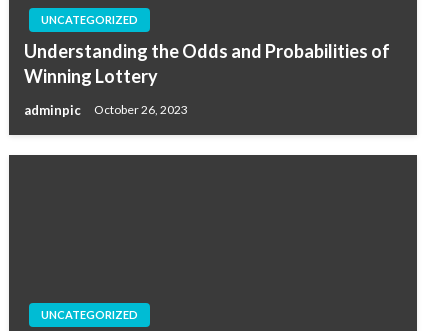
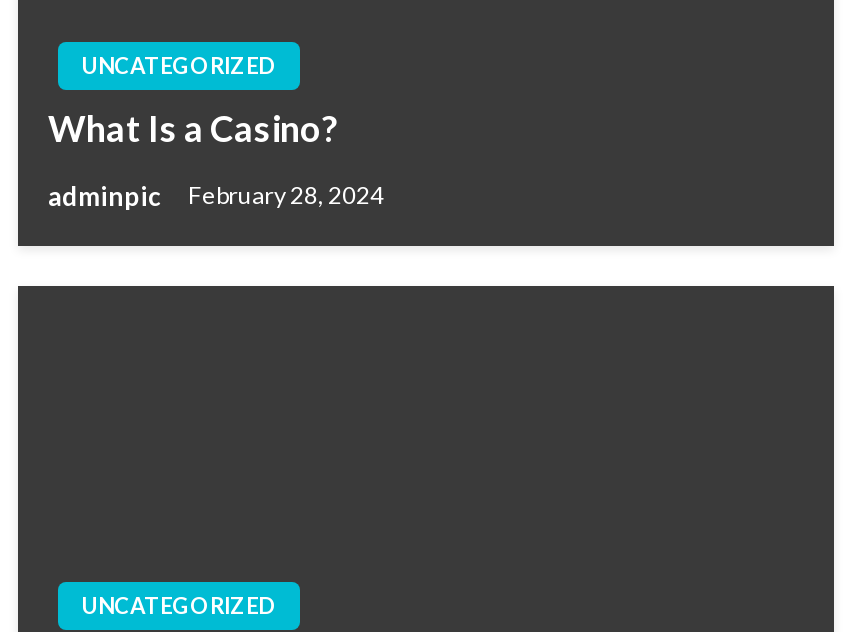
[24,40,390,87] Understanding the Odds and Probabilities of | Winning Lottery -> [48,106,338,150] What Is a Casino?
[24,102,188,118] adminpic October 26, 2023 -> [48,180,384,212] adminpic February 28, 2024

